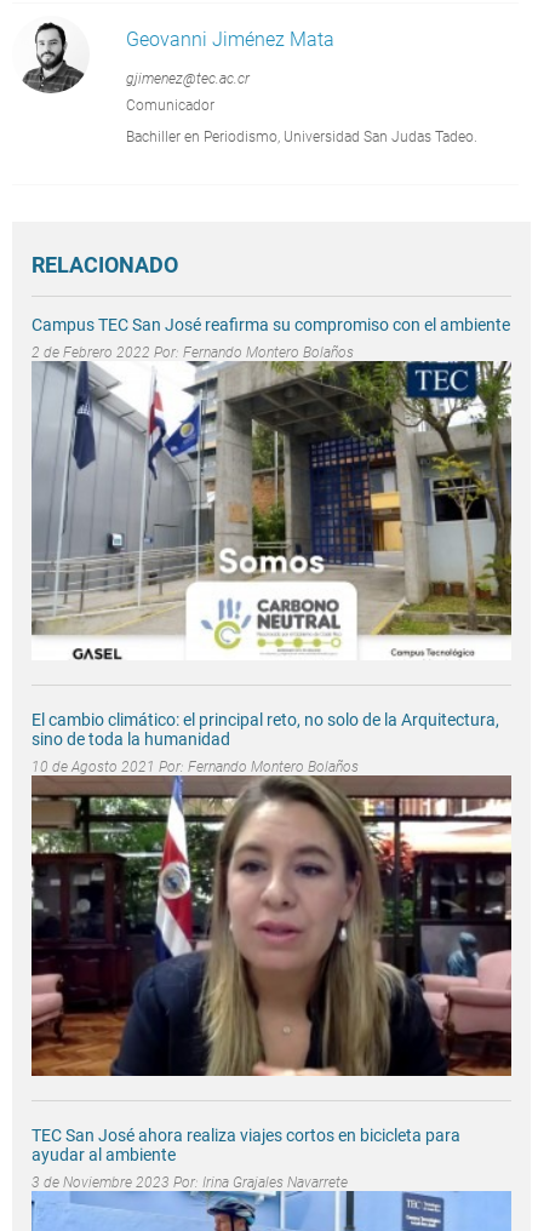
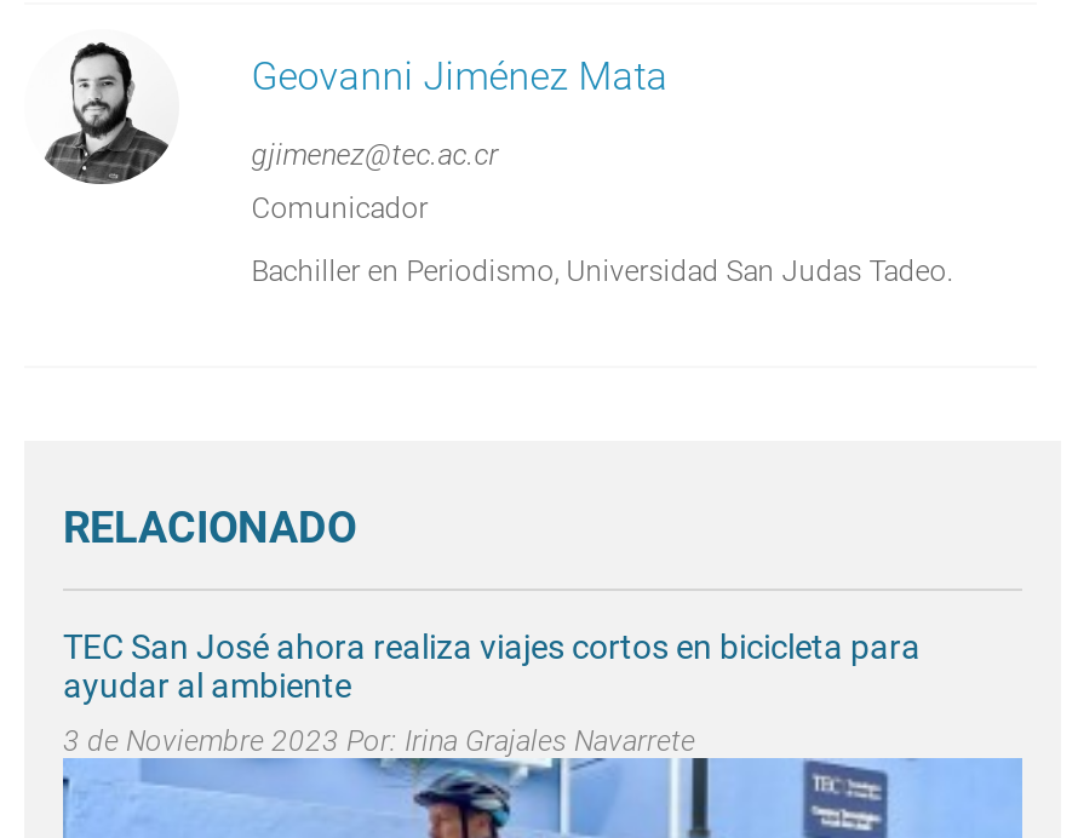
[30,315,513,662] [image] | Campus TEC San José reafirma su compromiso con el ambiente | 2 de Febrero 2022 Por: Fernando Montero Bolaños -> none
[30,710,513,1077] [image] | El cambio climático: el principal reto, no solo de la Arquitectura, | sino de toda la humanidad | 10 de Agosto 2021 Por: Fernando Montero Bolaños -> none

